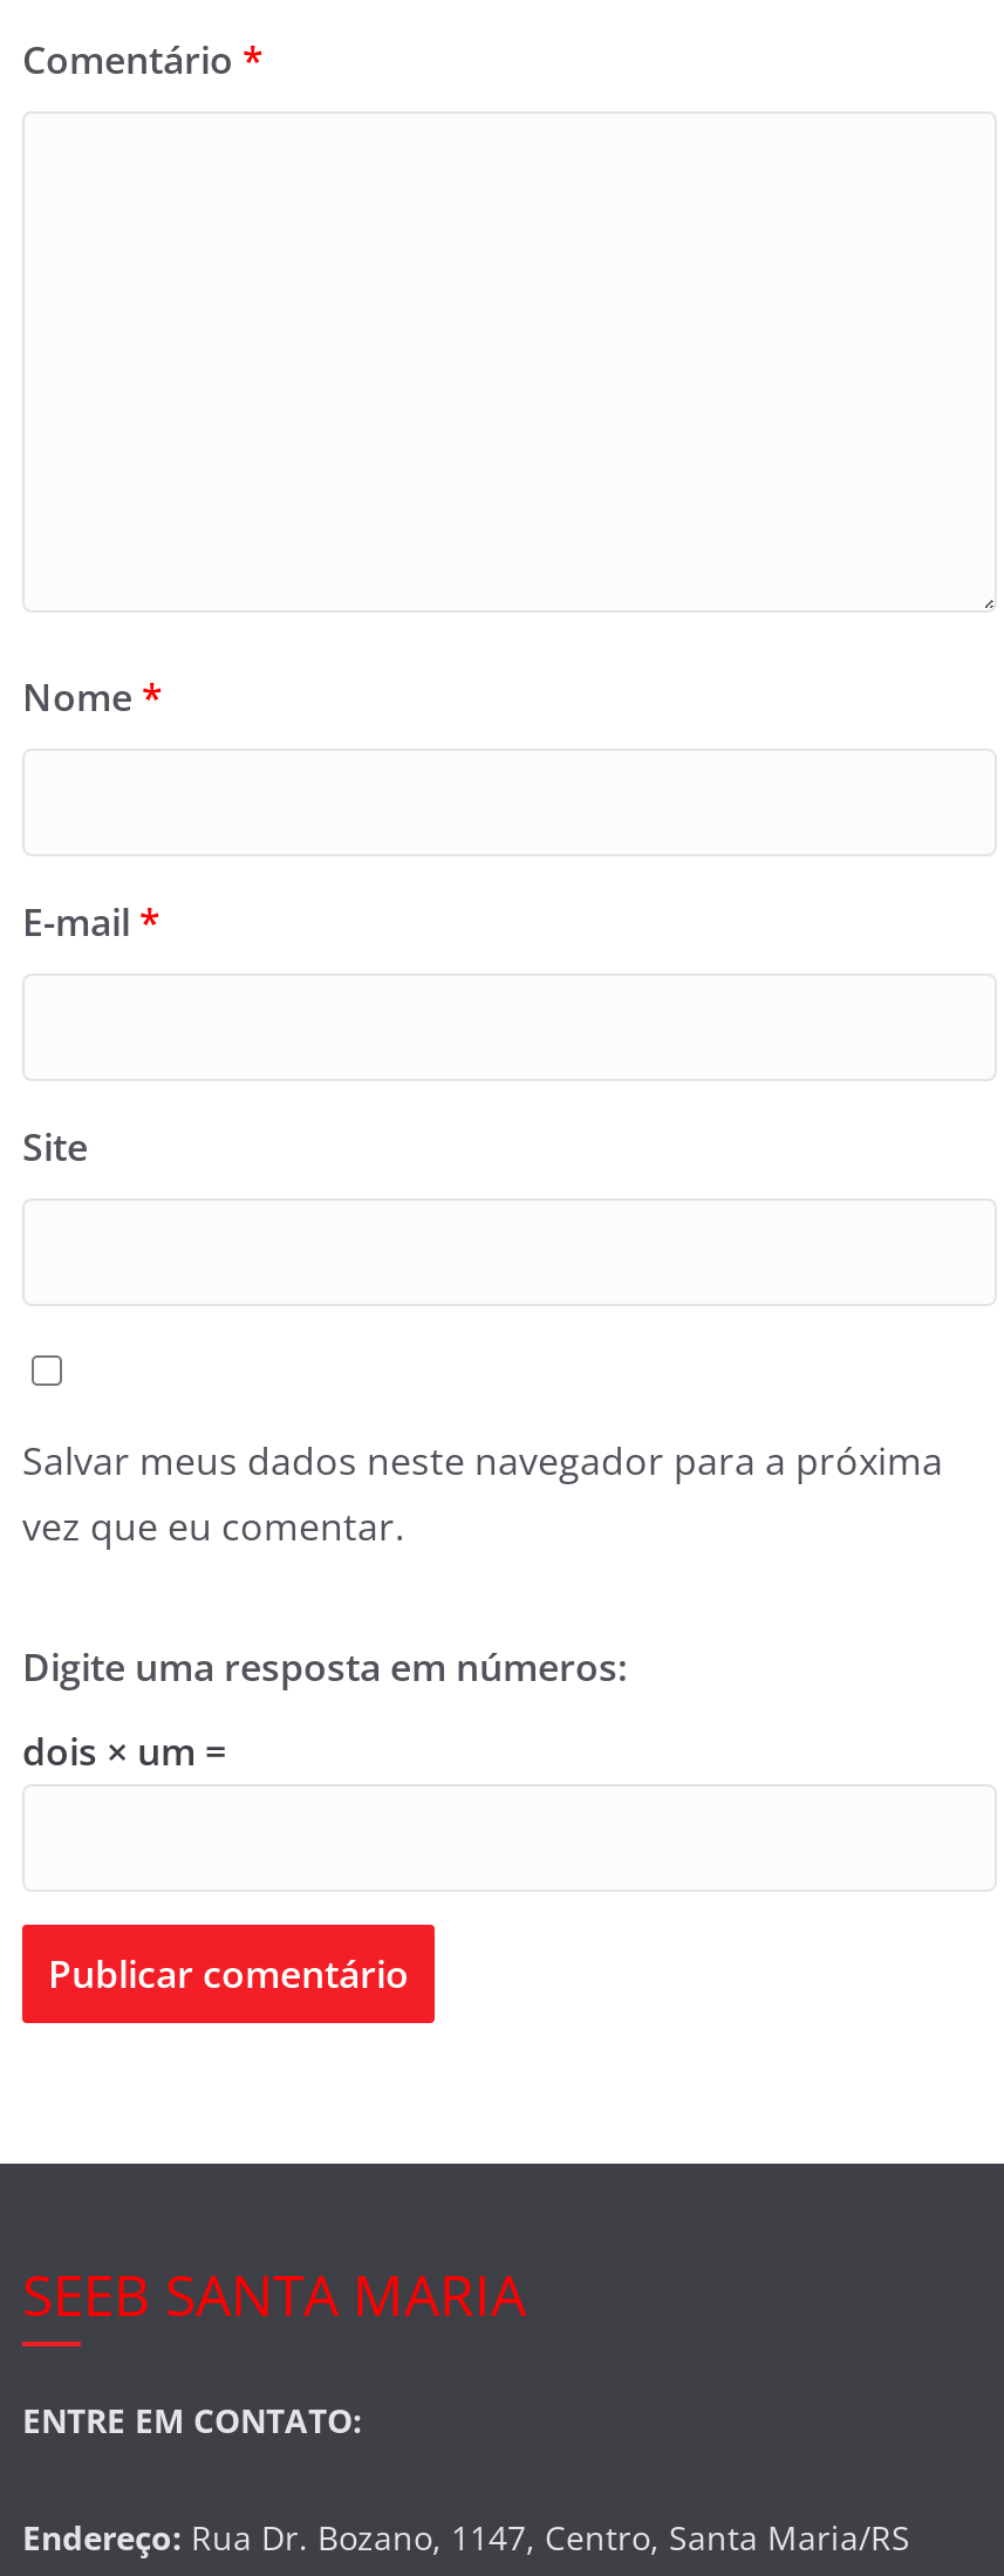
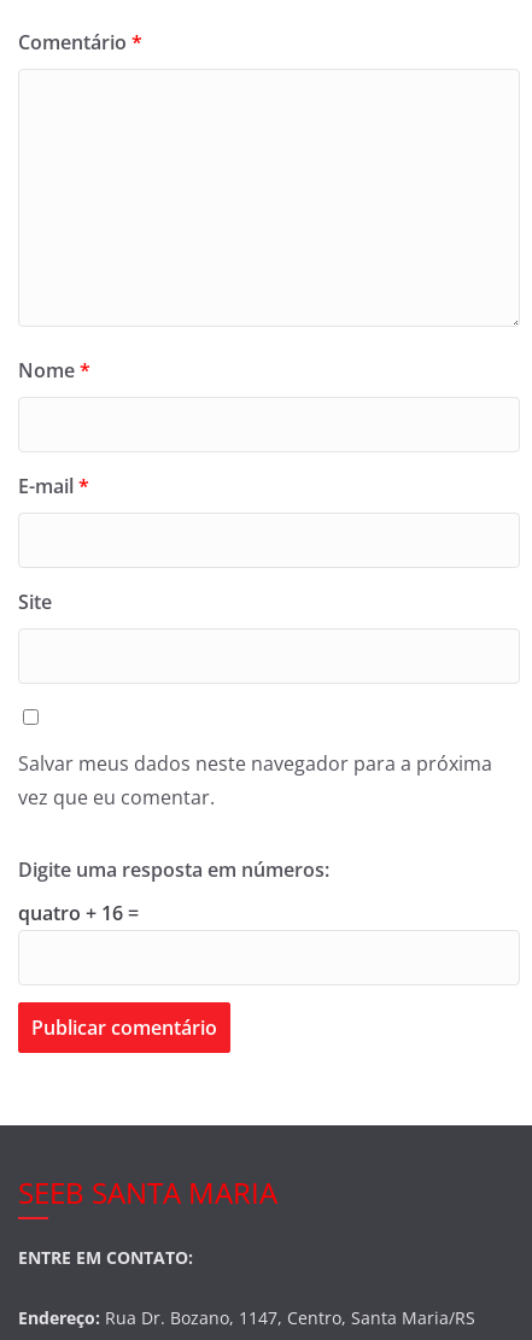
[22,1726,226,1777] dois × um = -> [18,900,139,926] quatro + 16 =

